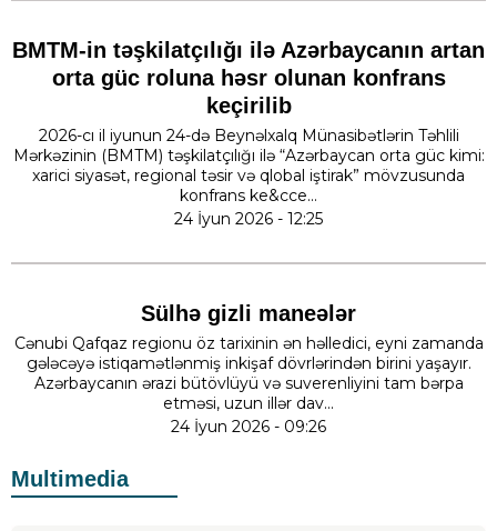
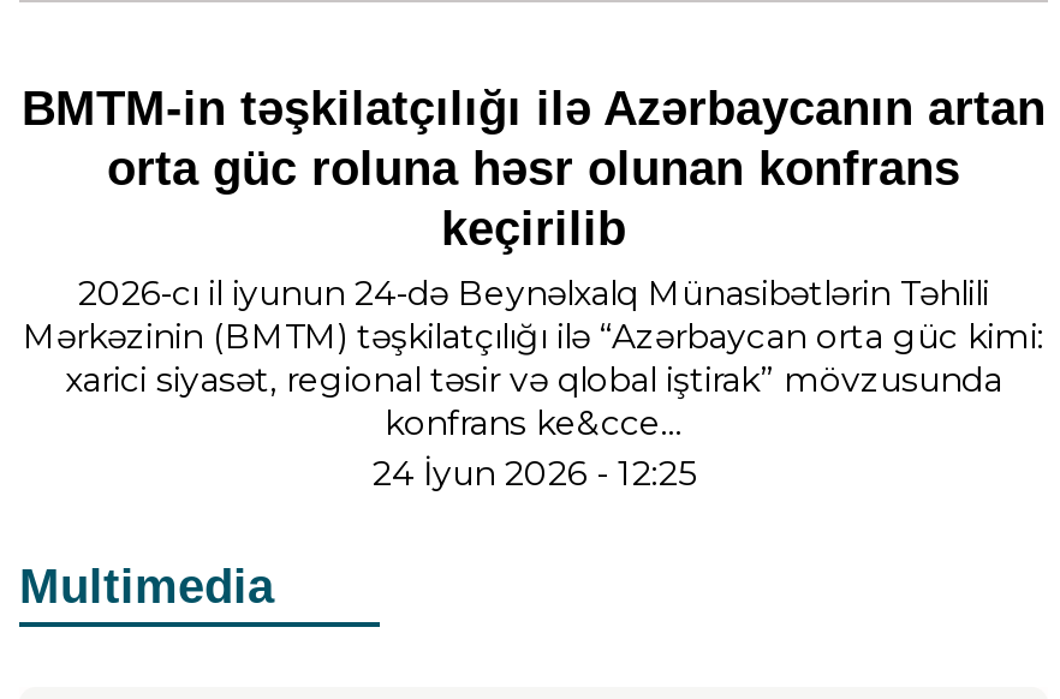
[14,301,483,437] Sülhə gizli maneələr | Cənubi Qafqaz regionu öz tarixinin ən həlledici, eyni zamanda | gələcəyə istiqamətlənmiş inkişaf dövrlərindən birini yaşayır. | Azərbaycanın ərazi bütövlüyü və suverenliyini tam bərpa | etməsi, uzun illər dav... | 24 İyun 2026 - 09:26 -> none

